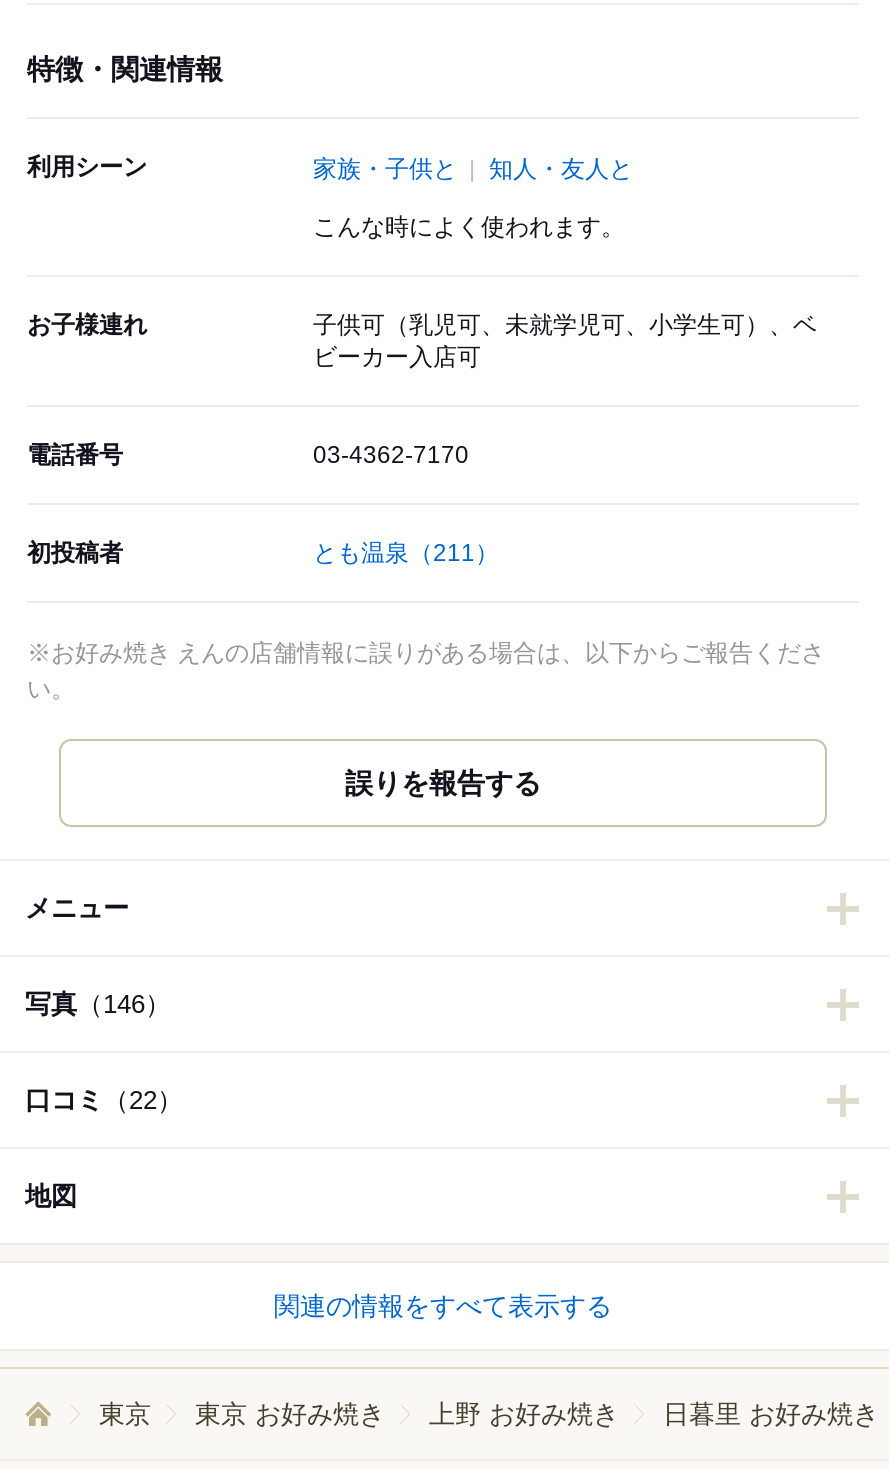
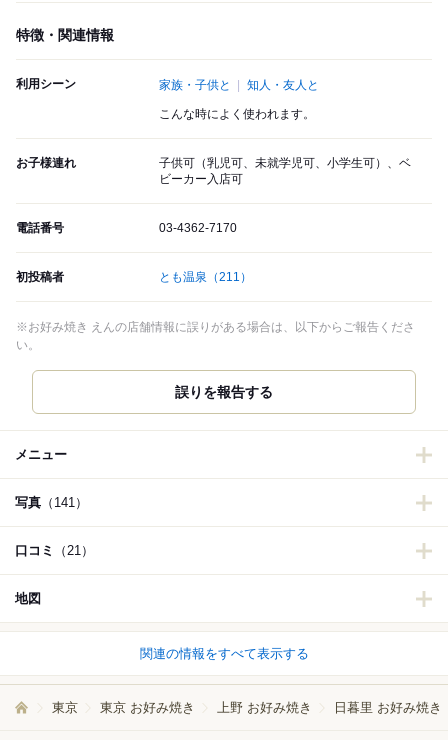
[25,989,171,1019] 写真（146） -> [15,495,88,510] 写真（141）
[25,1085,183,1115] 口コミ（22） -> [15,543,94,558] 口コミ（21）

